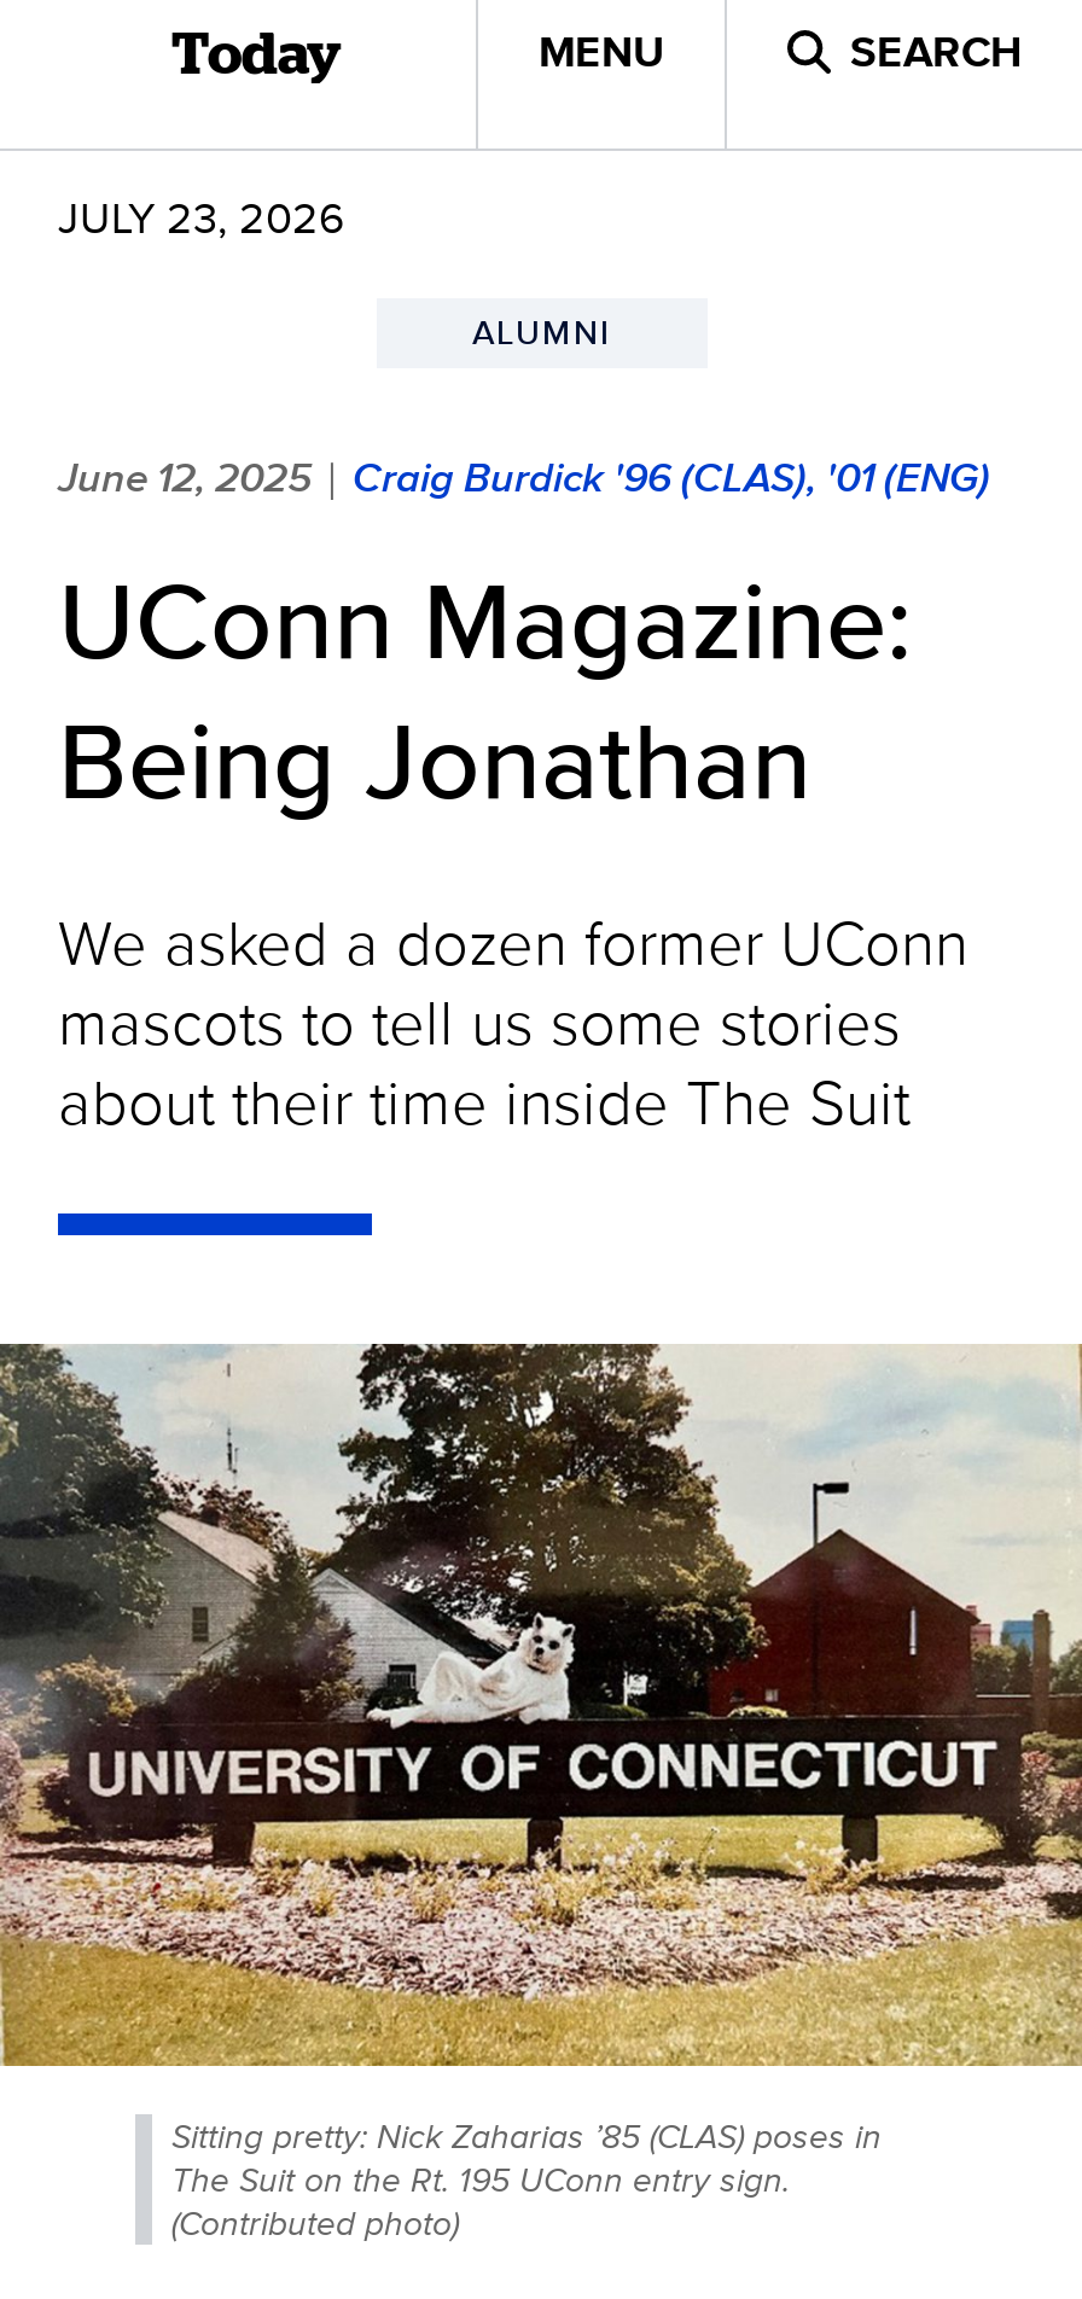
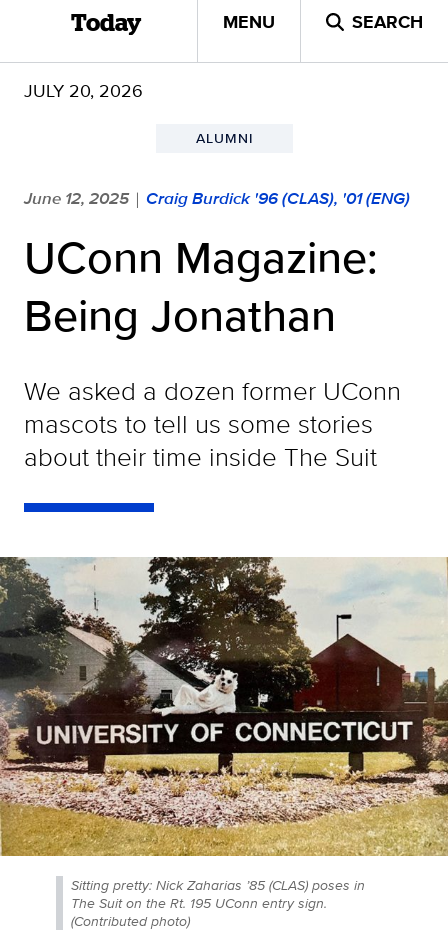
[58,187,345,248] JULY 23, 2026 -> [24,78,143,103] JULY 20, 2026

